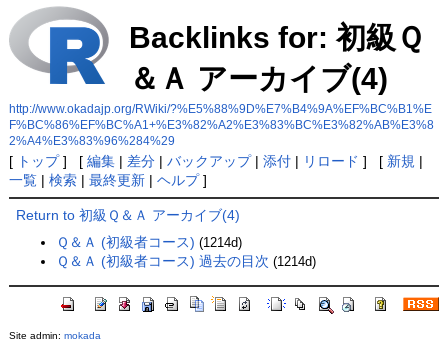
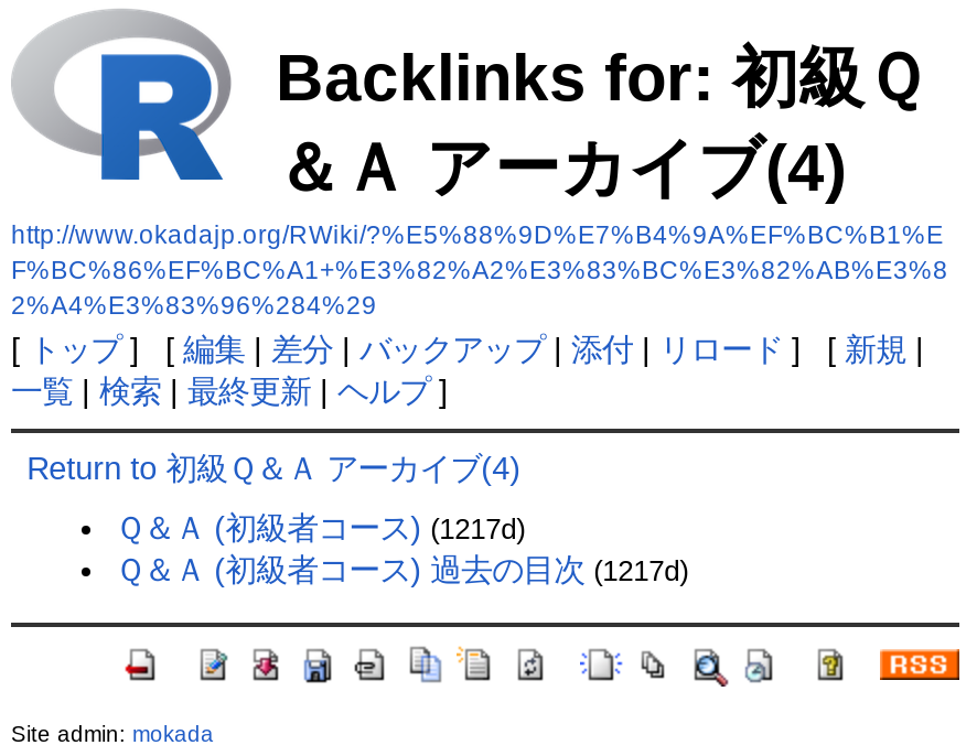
[56,234,242,250] Ｑ＆Ａ (初級者コース) (1214d) -> [115,509,525,545] Ｑ＆Ａ (初級者コース) (1217d)
[56,253,316,269] Ｑ＆Ａ (初級者コース) 過去の目次(1214d) -> [115,551,688,587] Ｑ＆Ａ (初級者コース) 過去の目次(1217d)

